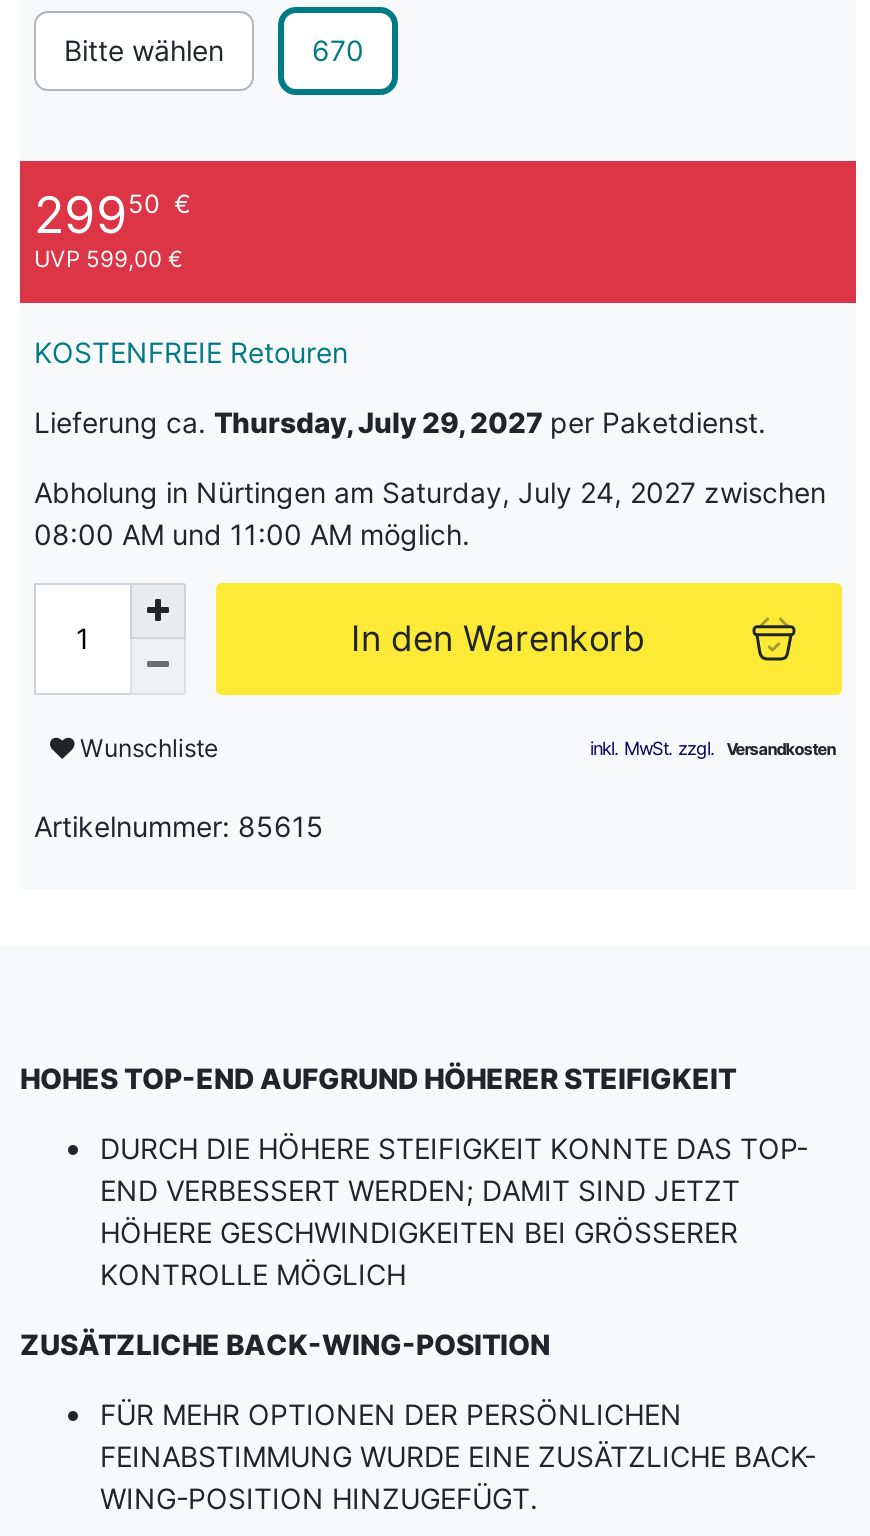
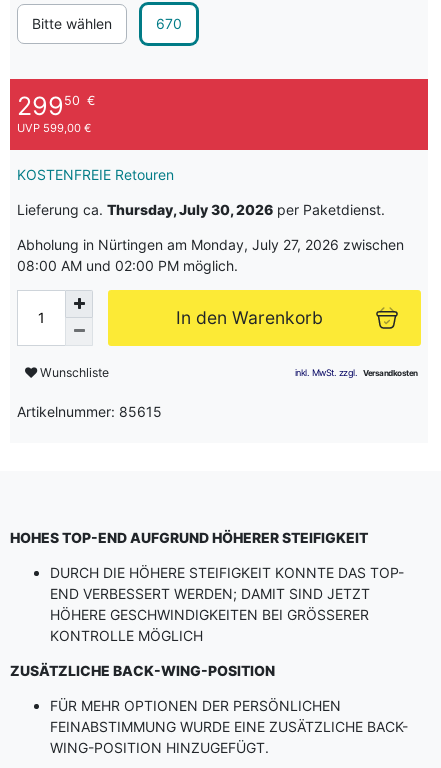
[34,405,766,439] Lieferung ca. Thursday, July 29, 2027 per Paketdienst. -> [17,201,385,218] Lieferung ca. Thursday, July 30, 2026 per Paketdienst.
[34,475,826,509] Abholung in Nürtingen am Saturday, July 24, 2027 zwischen -> [17,236,404,253] Abholung in Nürtingen am Monday, July 27, 2026 zwischen
[34,517,470,551] 08:00 AM und 11:00 AM möglich. -> [17,257,238,274] 08:00 AM und 02:00 PM möglich.

